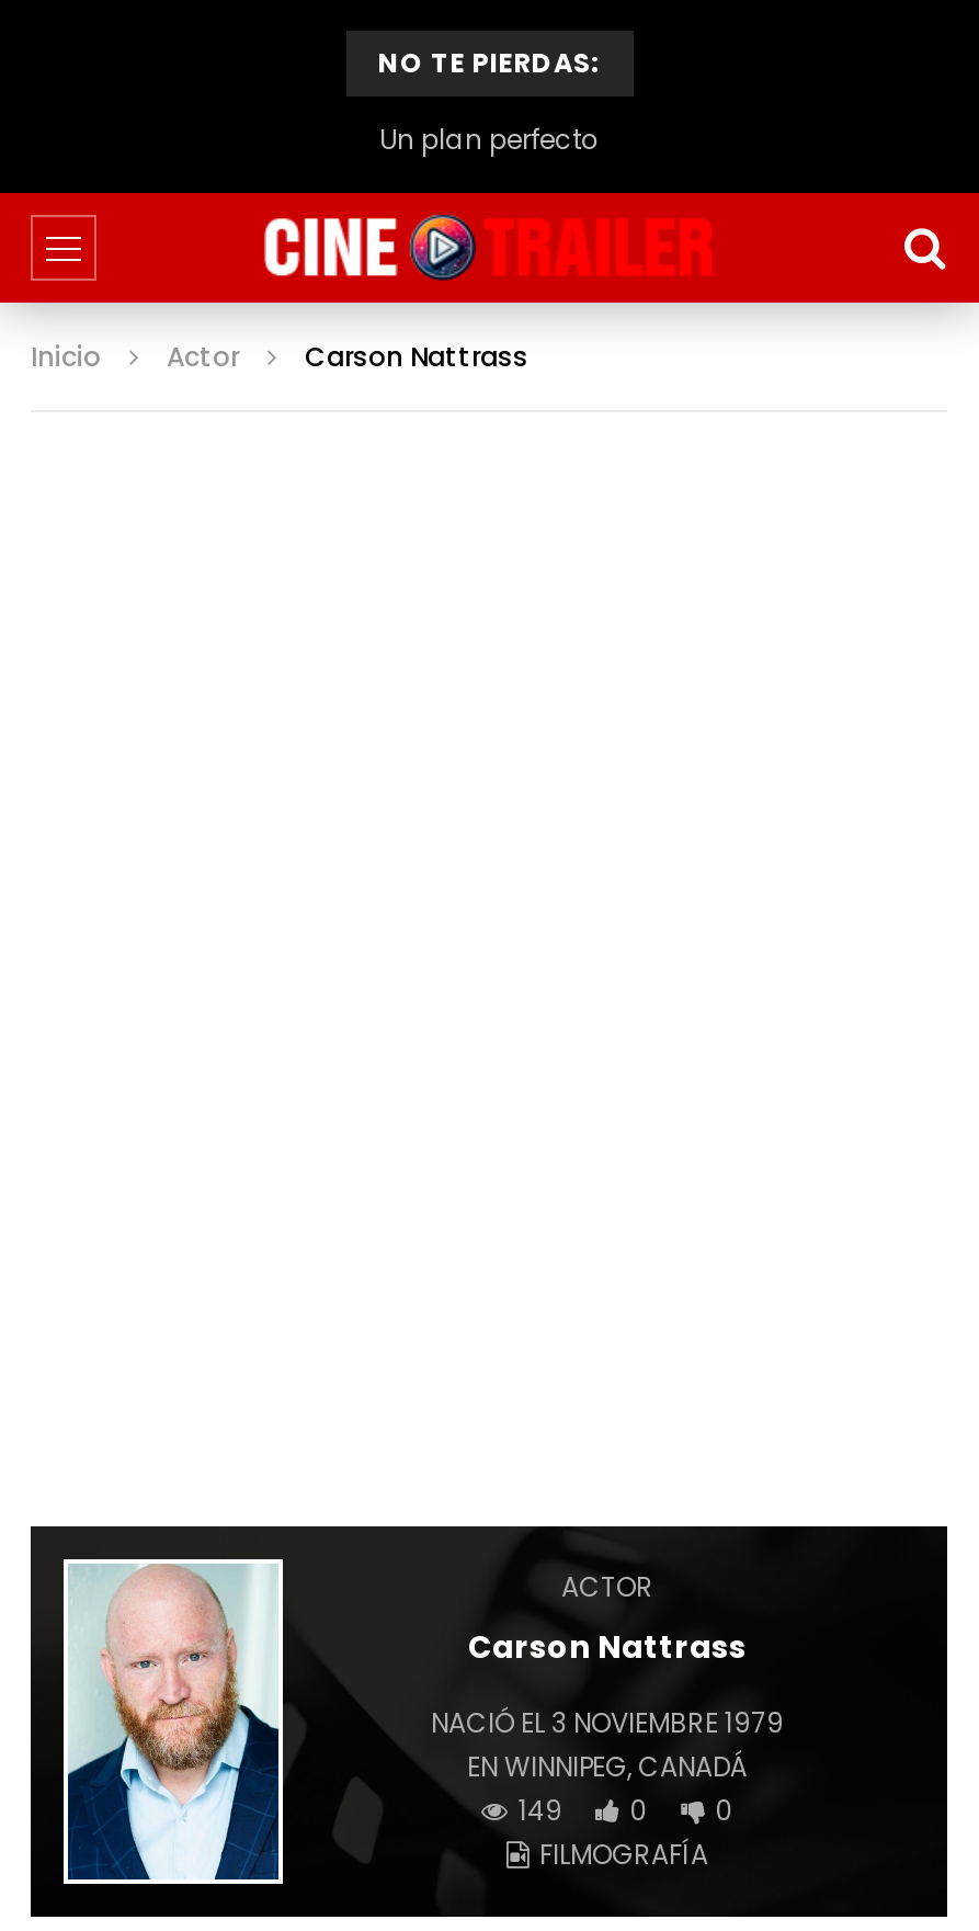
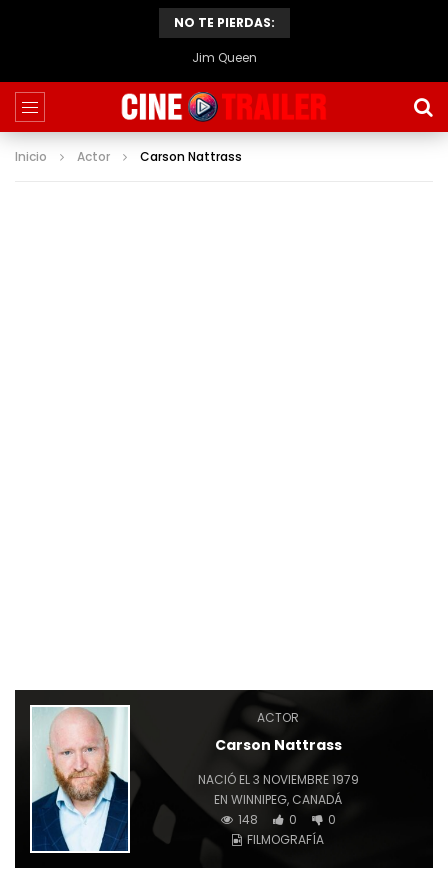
[379,121,599,158] Un plan perfecto -> [191,49,256,66] Jim Queen
[519,1792,733,1829] 149 0 0 -> [237,811,335,828] 148 0 0

